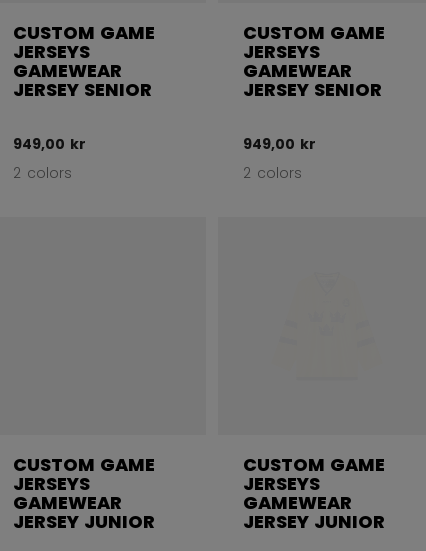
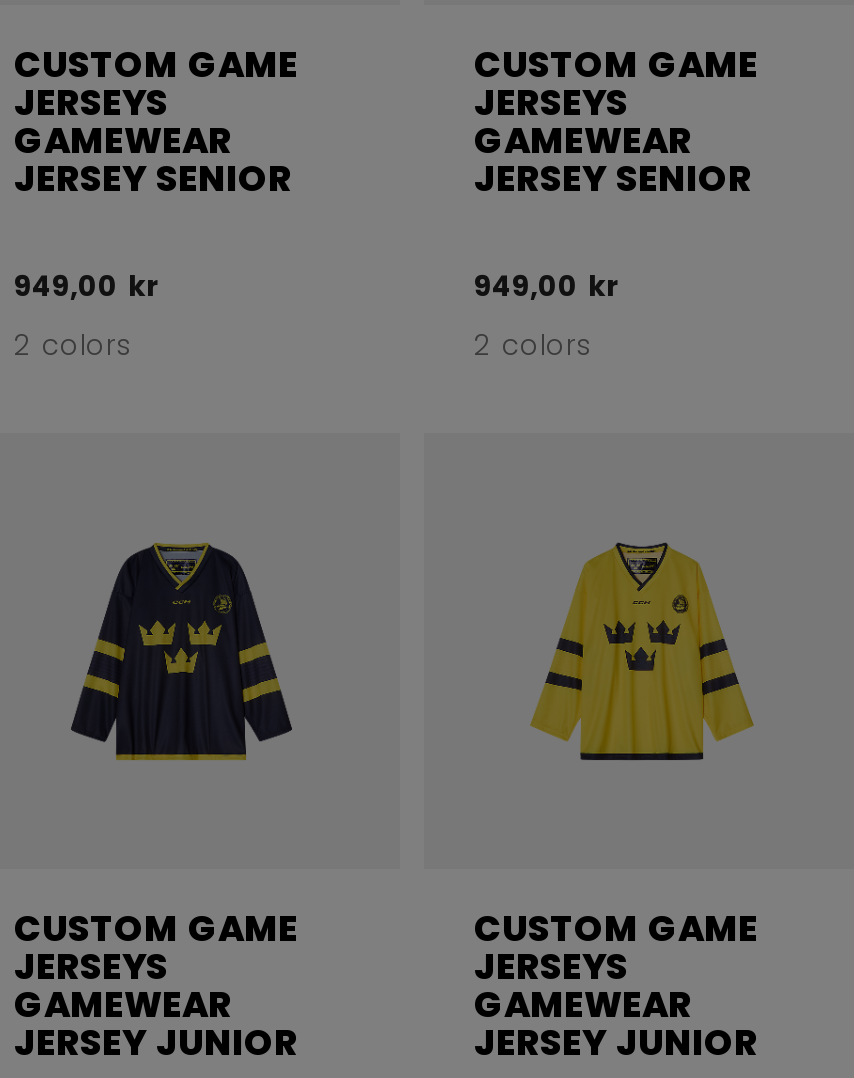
none -> [70,541,294,763] [image]
none -> [530,541,754,763] [image]

